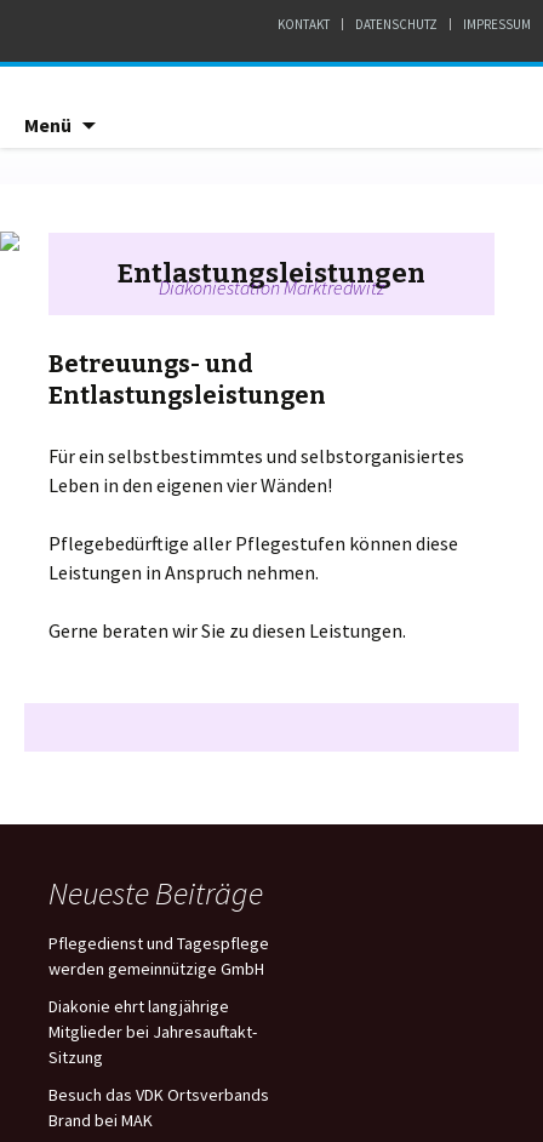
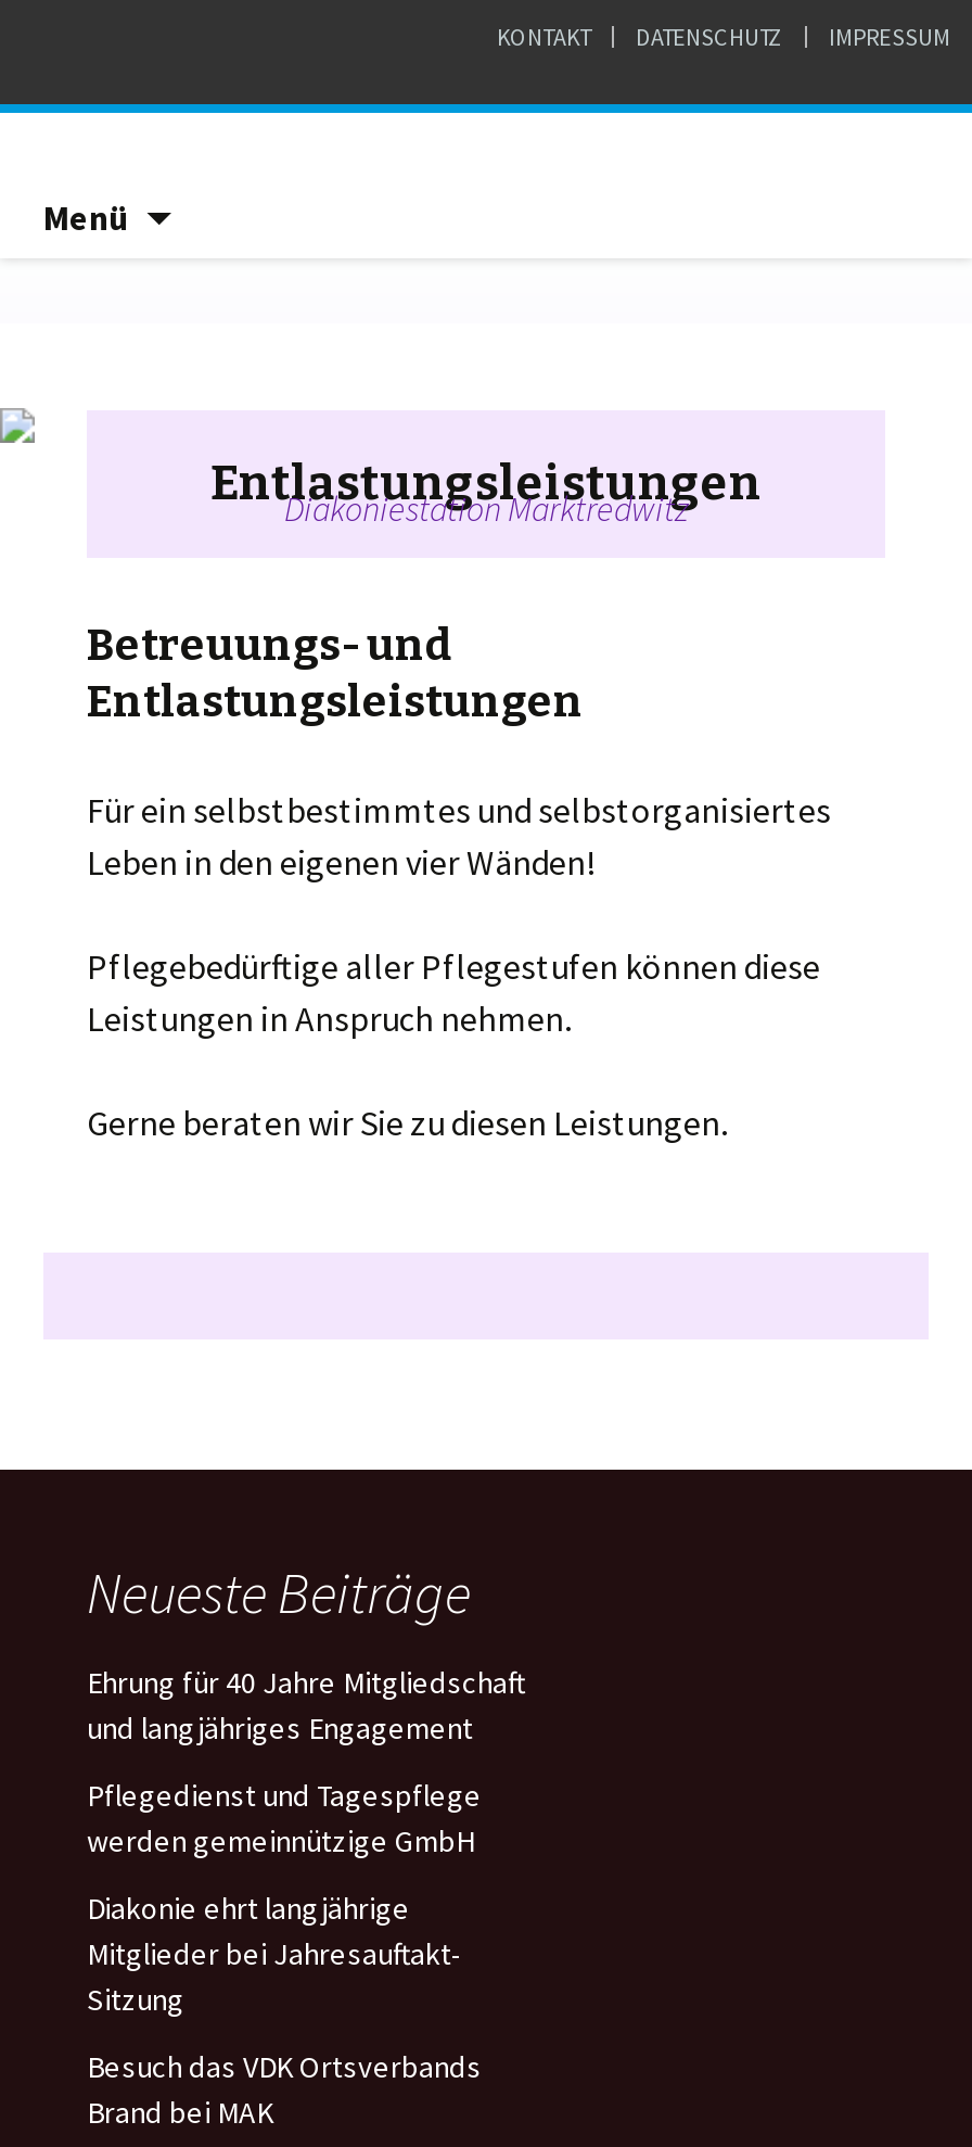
none -> [87,1663,525,1748] Ehrung für 40 Jahre Mitgliedschaft | und langjähriges Engagement

